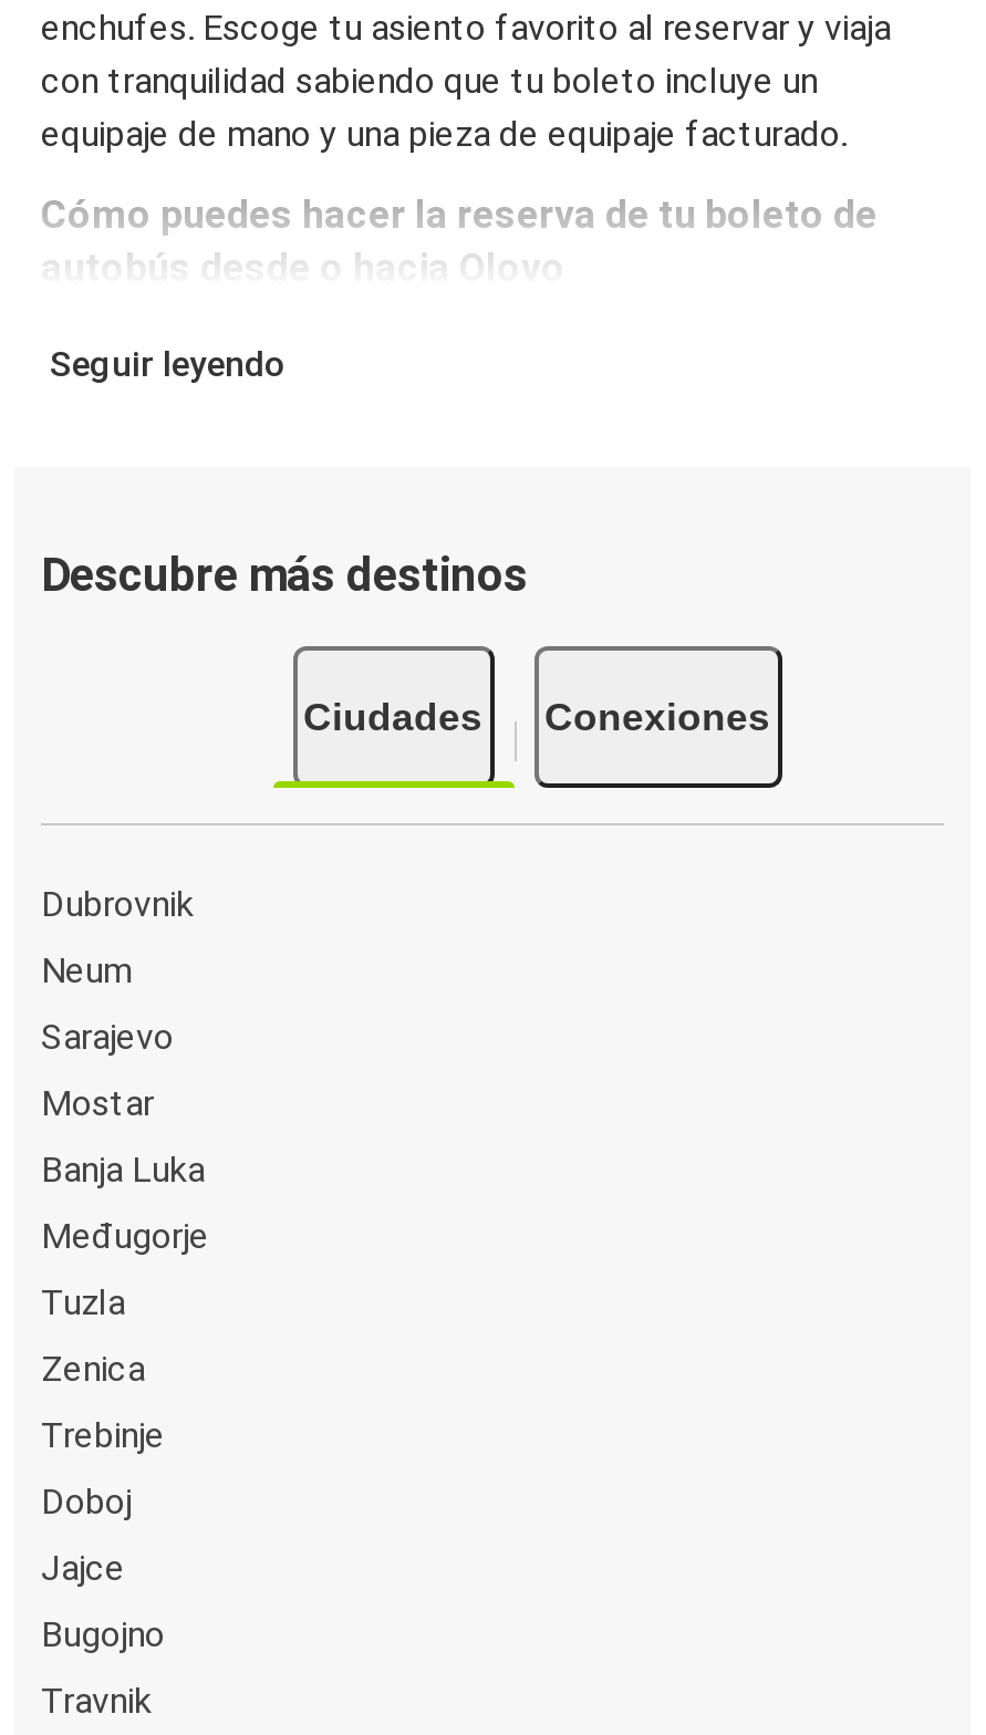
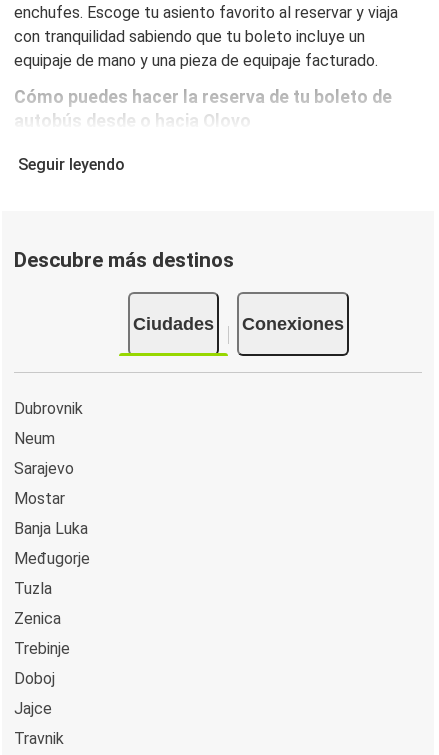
[41,1612,165,1654] Bugojno -> none

